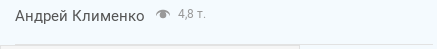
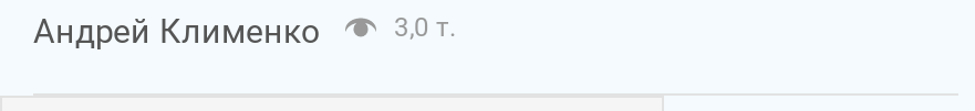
[178,7,206,21] 4,8 т. -> [394,11,456,42] 3,0 т.

